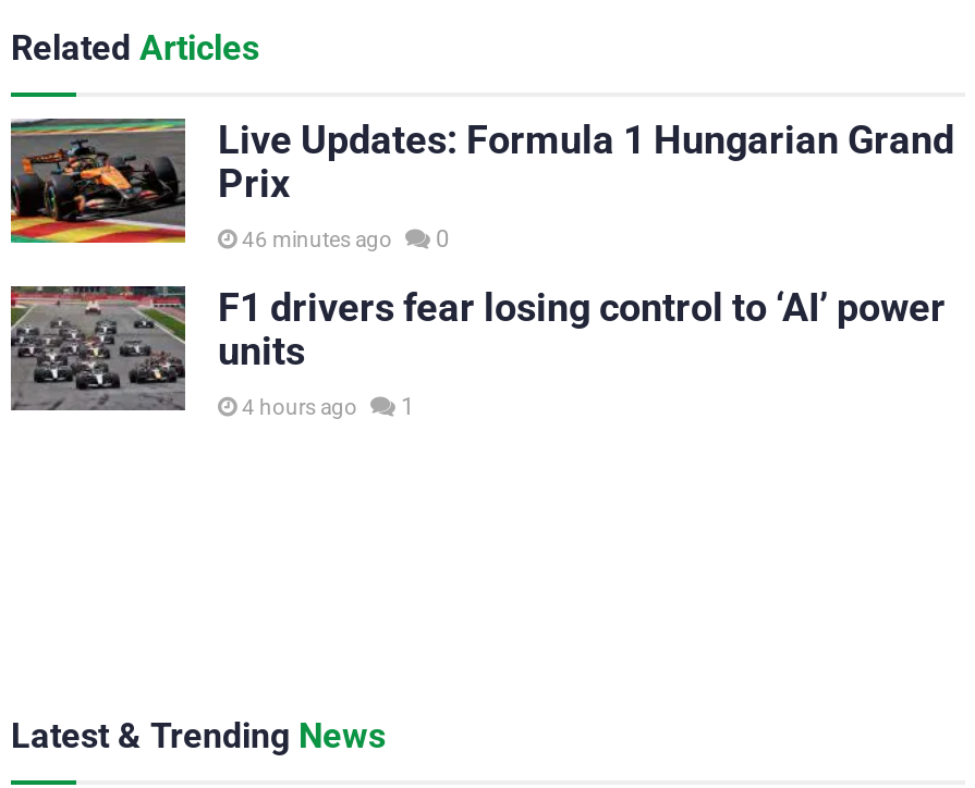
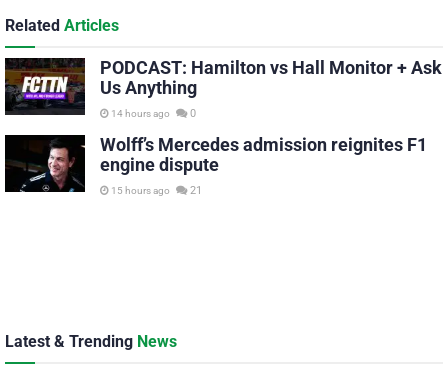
[9,116,954,245] [image] | Live Updates: Formula 1 Hungarian Grand | Prix -> [4,57,442,116] [image] | PODCAST: Hamilton vs Hall Monitor + Ask | Us Anything
[237,225,449,253] 46 minutes ago 0 -> [109,107,196,120] 14 hours ago 0
[9,284,946,413] [image] | F1 drivers fear losing control to ‘AI’ power | units -> [4,134,427,192] [image] | Wolff’s Mercedes admission reignites F1 | engine dispute
[237,392,414,421] 4 hours ago | 1 -> [109,184,202,197] 15 hours ago | 21

